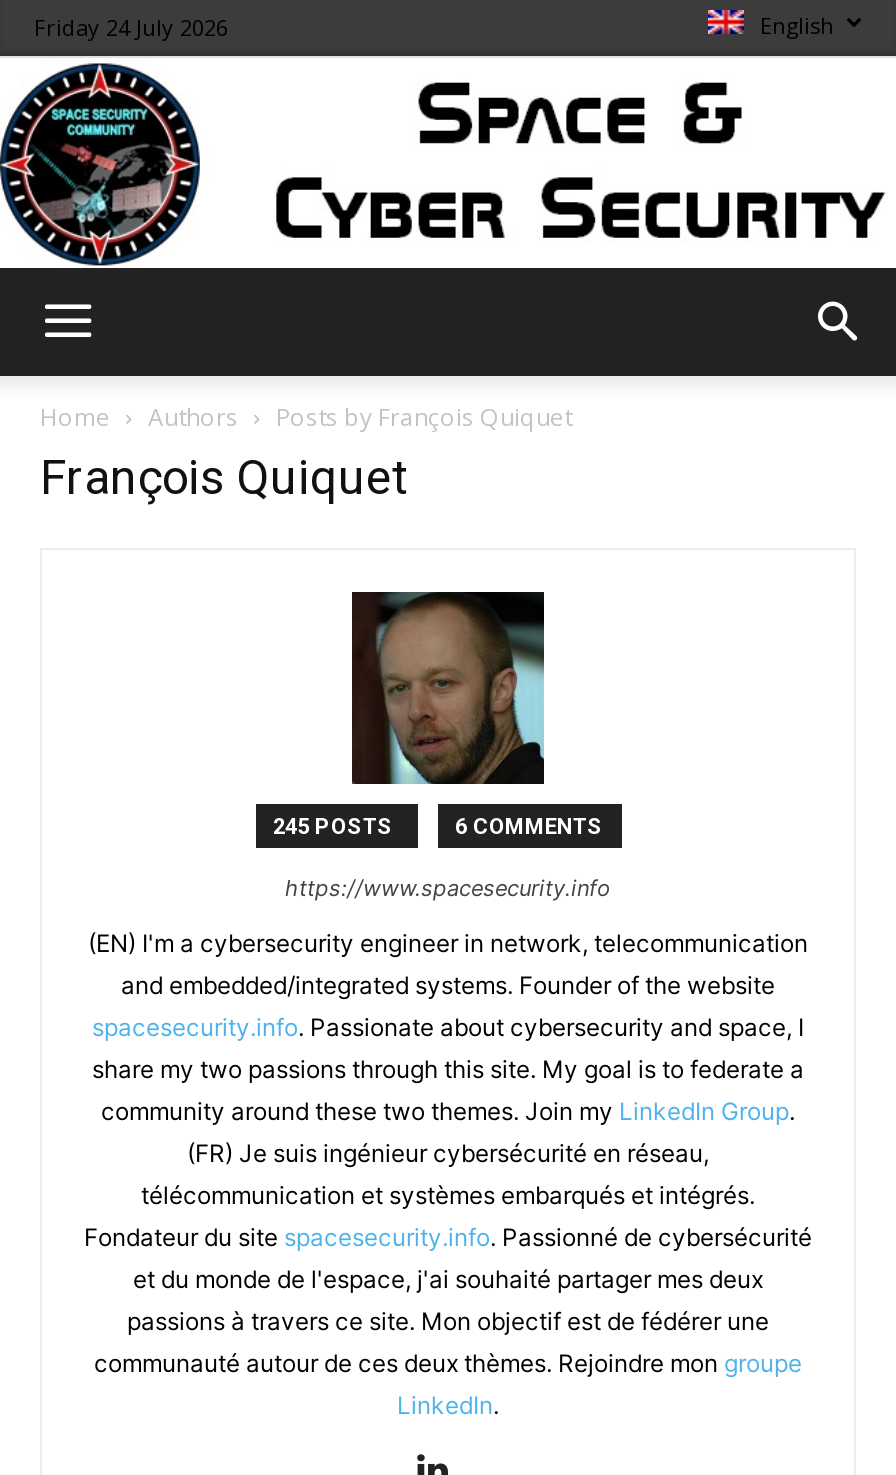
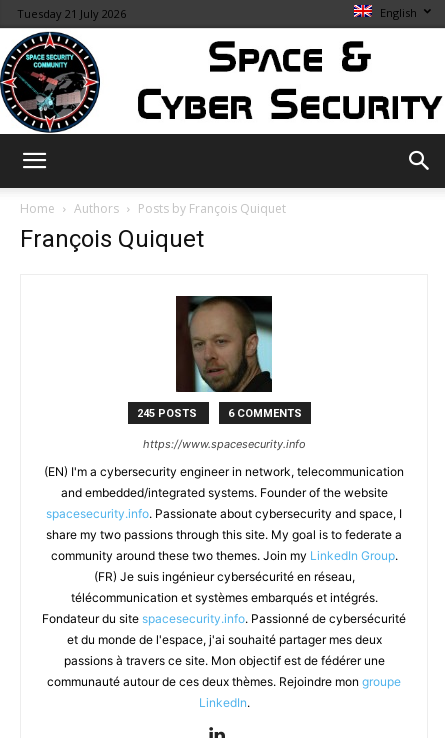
[34,12,228,42] Friday 24 July 2026 -> [17,6,126,21] Tuesday 21 July 2026

